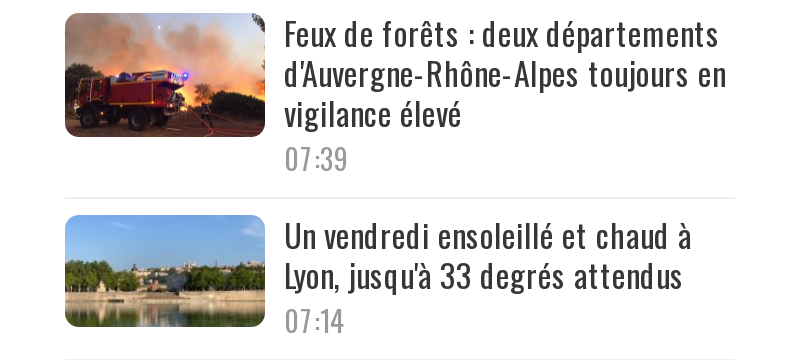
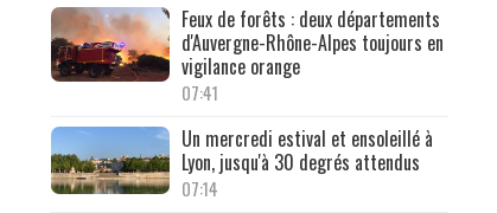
[284,88,462,136] vigilance élevé -> [181,52,300,81] vigilance orange
[284,136,348,178] 07:39 -> [181,81,218,105] 07:41
[284,210,692,258] Un vendredi ensoleillé et chaud à -> [181,124,432,153] Un mercredi estival et ensoleillé à
[284,250,684,298] Lyon, jusqu'à 33 degrés attendus -> [181,148,419,176] Lyon, jusqu'à 30 degrés attendus

